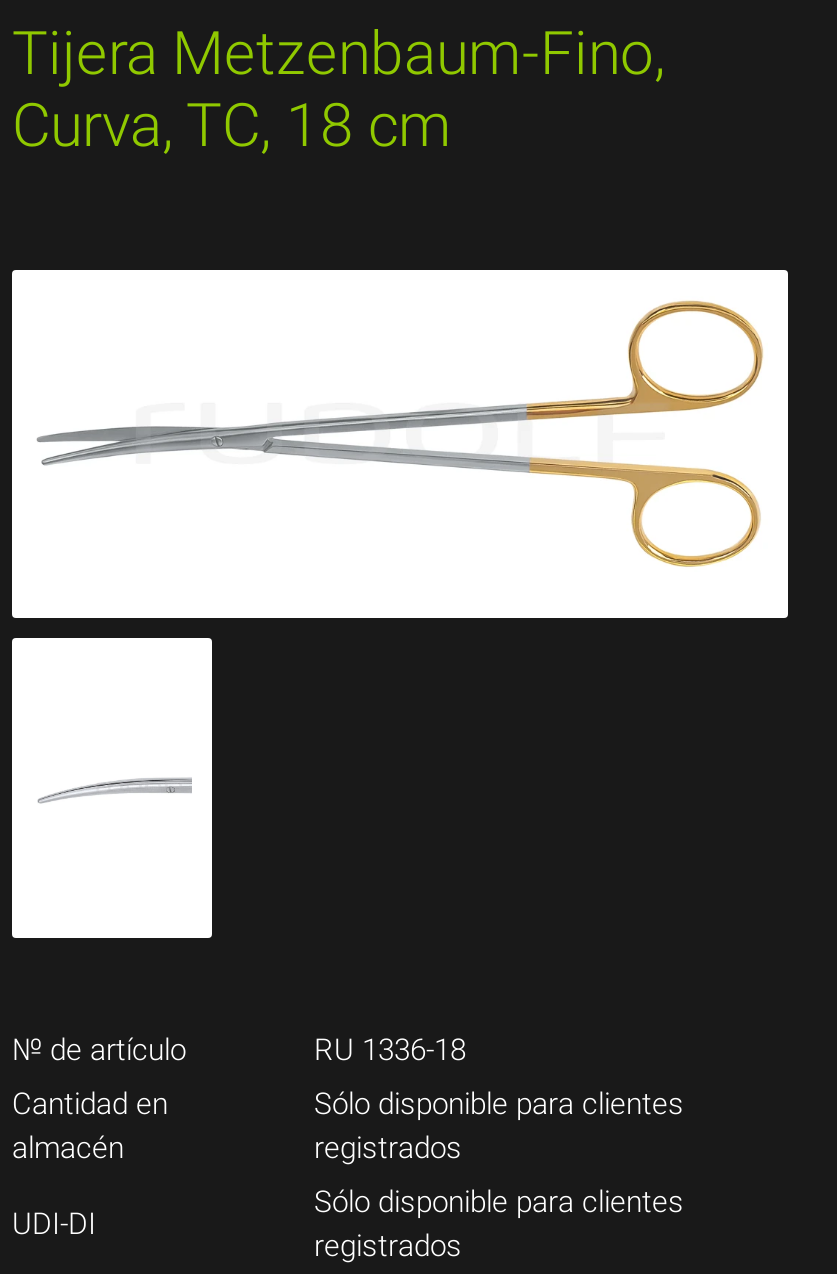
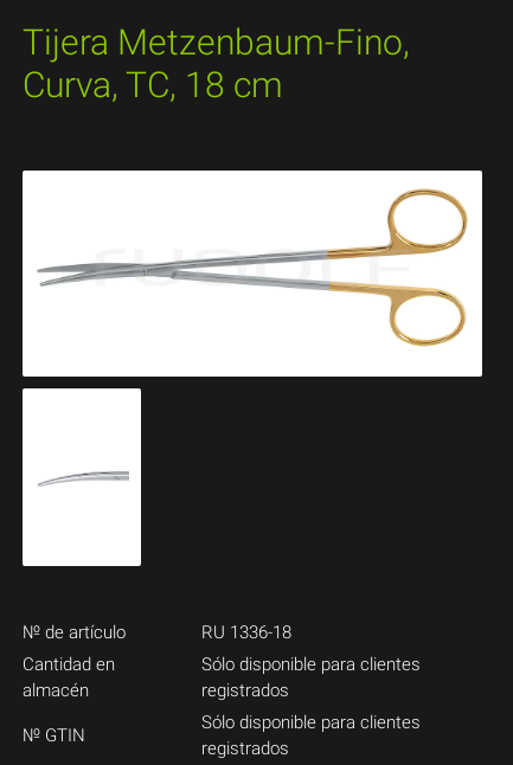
[12,1206,96,1242] UDI-DI -> [23,725,85,746] № GTIN

